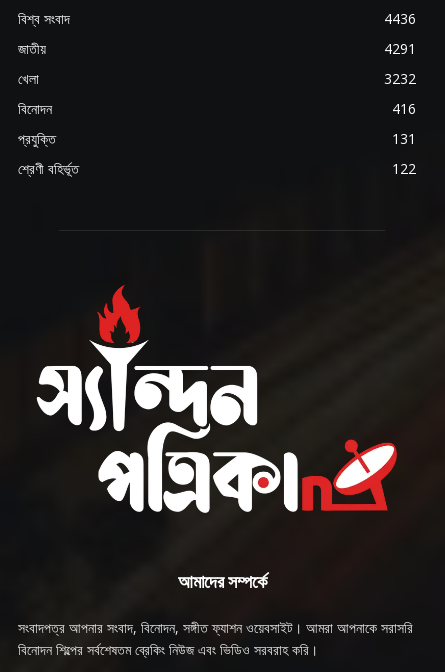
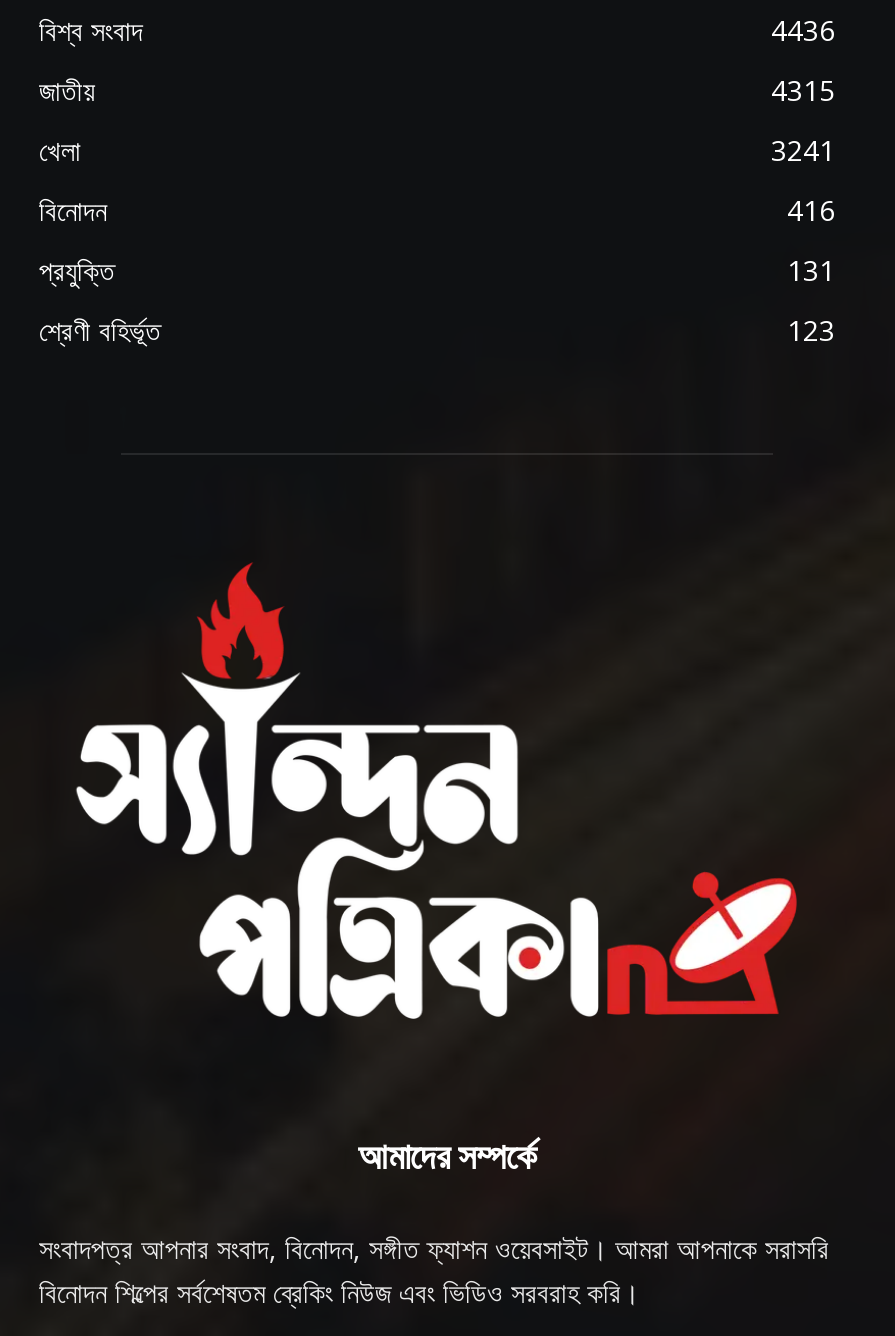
[384,39,416,58] 4291 -> [771,71,835,109] 4315
[384,69,416,88] 3232 -> [771,131,835,169] 3241
[392,159,416,178] 122 -> [787,311,835,349] 123

